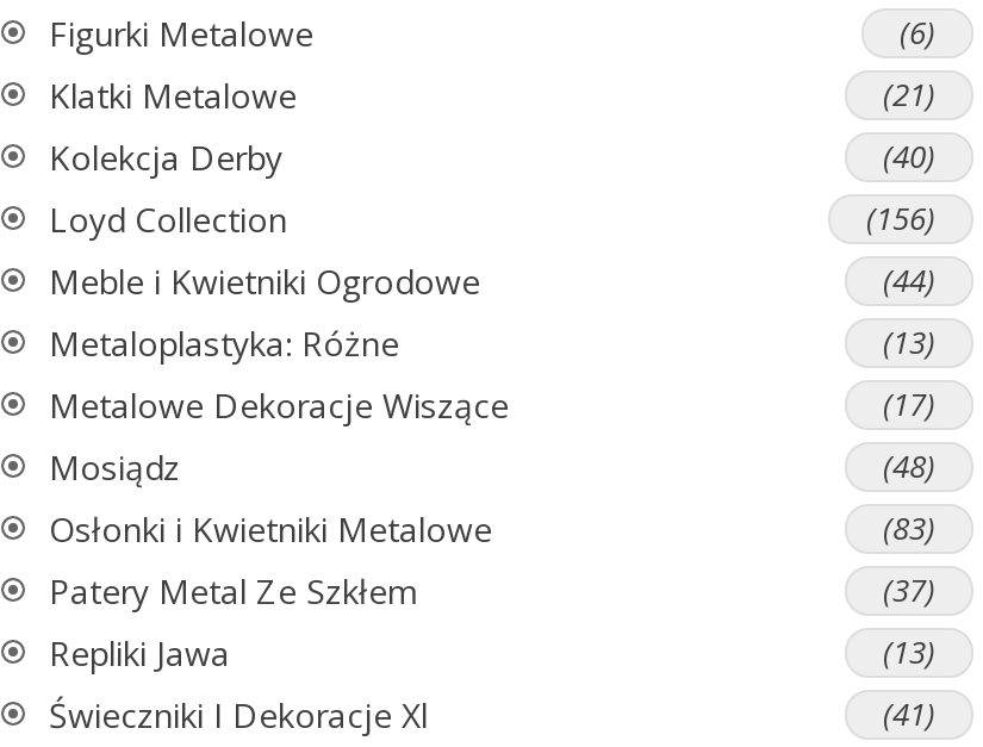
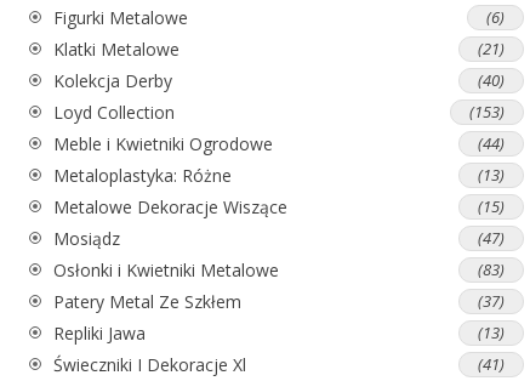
[866,197,935,240] (156) -> [469,101,505,123] (153)
[883,383,935,426] (17) -> [478,195,505,217] (15)
[883,445,935,488] (48) -> [478,227,505,249] (47)

